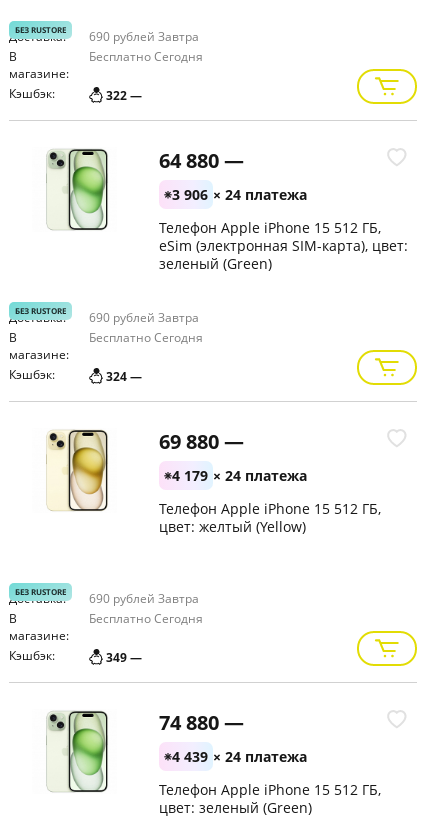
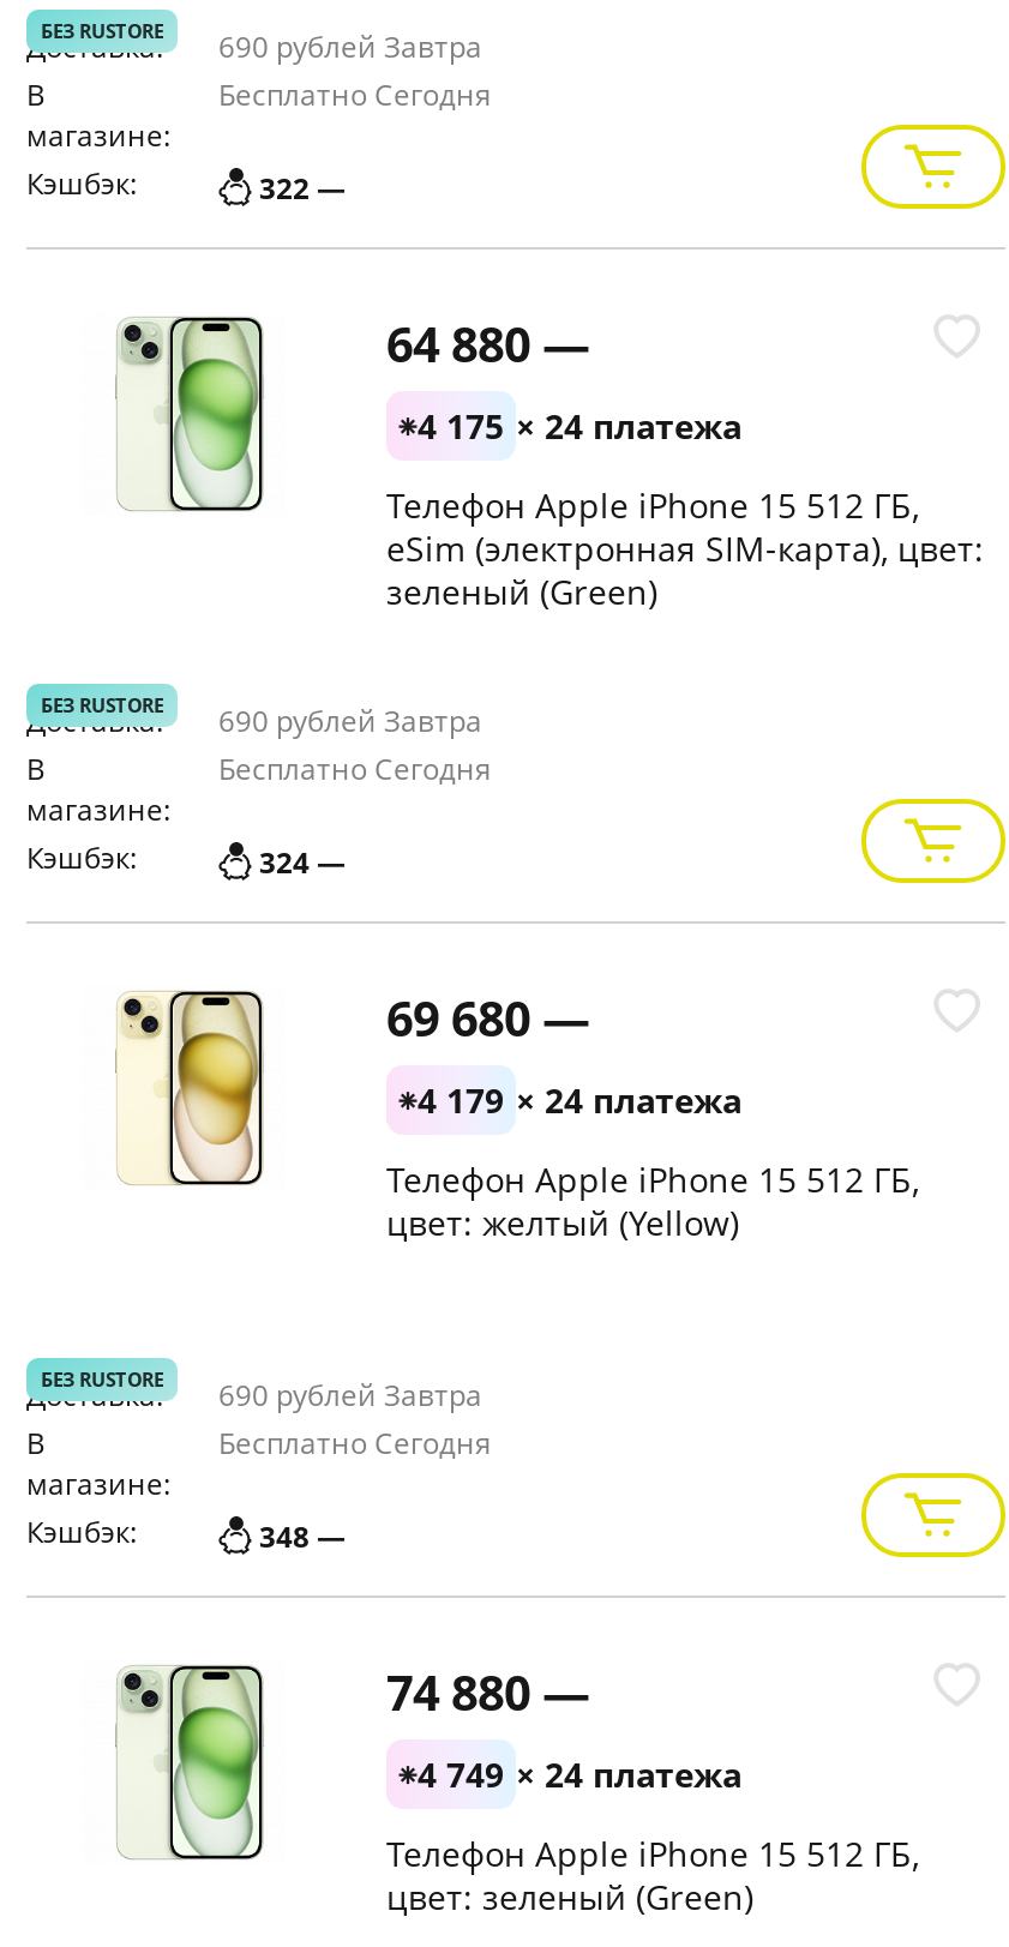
[172,185,307,204] 3 906 × 24 платежа -> [418,403,741,449] 4 175 × 24 платежа
[159,428,244,455] 69 880 — -> [386,986,590,1051] 69 680 —
[106,649,142,666] 349 — -> [259,1516,346,1557] 348 —
[172,747,307,766] 4 439 × 24 платежа -> [418,1751,741,1797] 4 749 × 24 платежа

